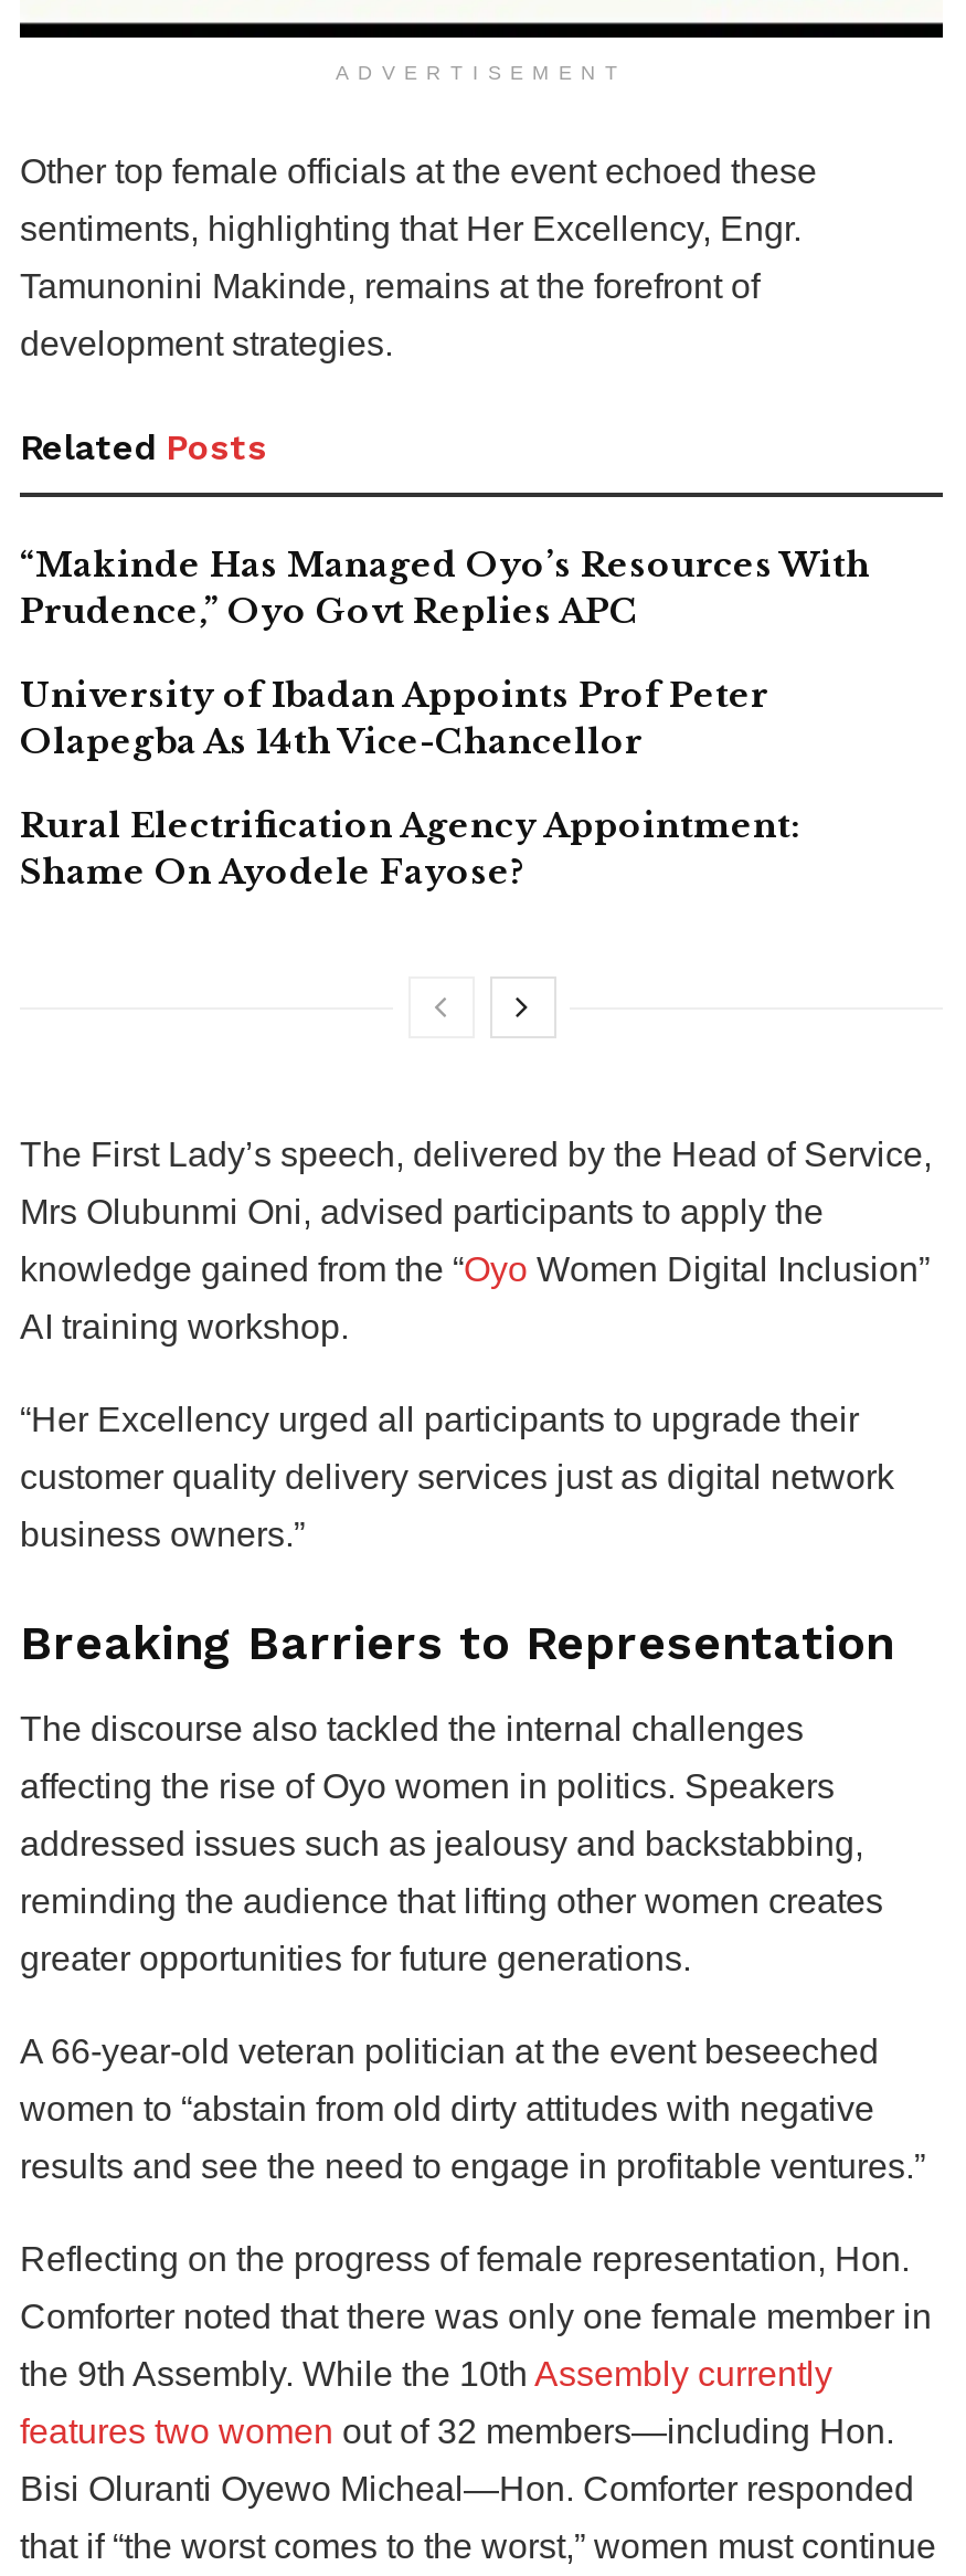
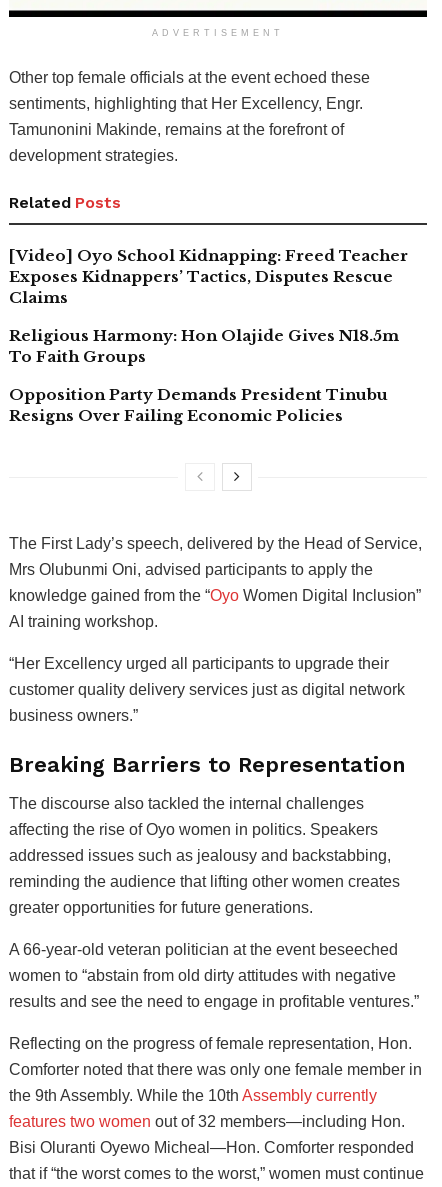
[20,543,870,631] “Makinde Has Managed Oyo’s Resources With | Prudence,” Oyo Govt Replies APC -> [9,246,408,307] [Video] Oyo School Kidnapping: Freed Teacher | Exposes Kidnappers’ Tactics, Disputes Rescue | Claims
[20,673,768,762] University of Ibadan Appoints Prof Peter | Olapegba As 14th Vice-Chancellor -> [9,326,399,366] Religious Harmony: Hon Olajide Gives N18.5m | To Faith Groups
[20,804,799,892] Rural Electrification Agency Appointment: | Shame On Ayodele Fayose? -> [9,385,388,425] Opposition Party Demands President Tinubu | Resigns Over Failing Economic Policies

